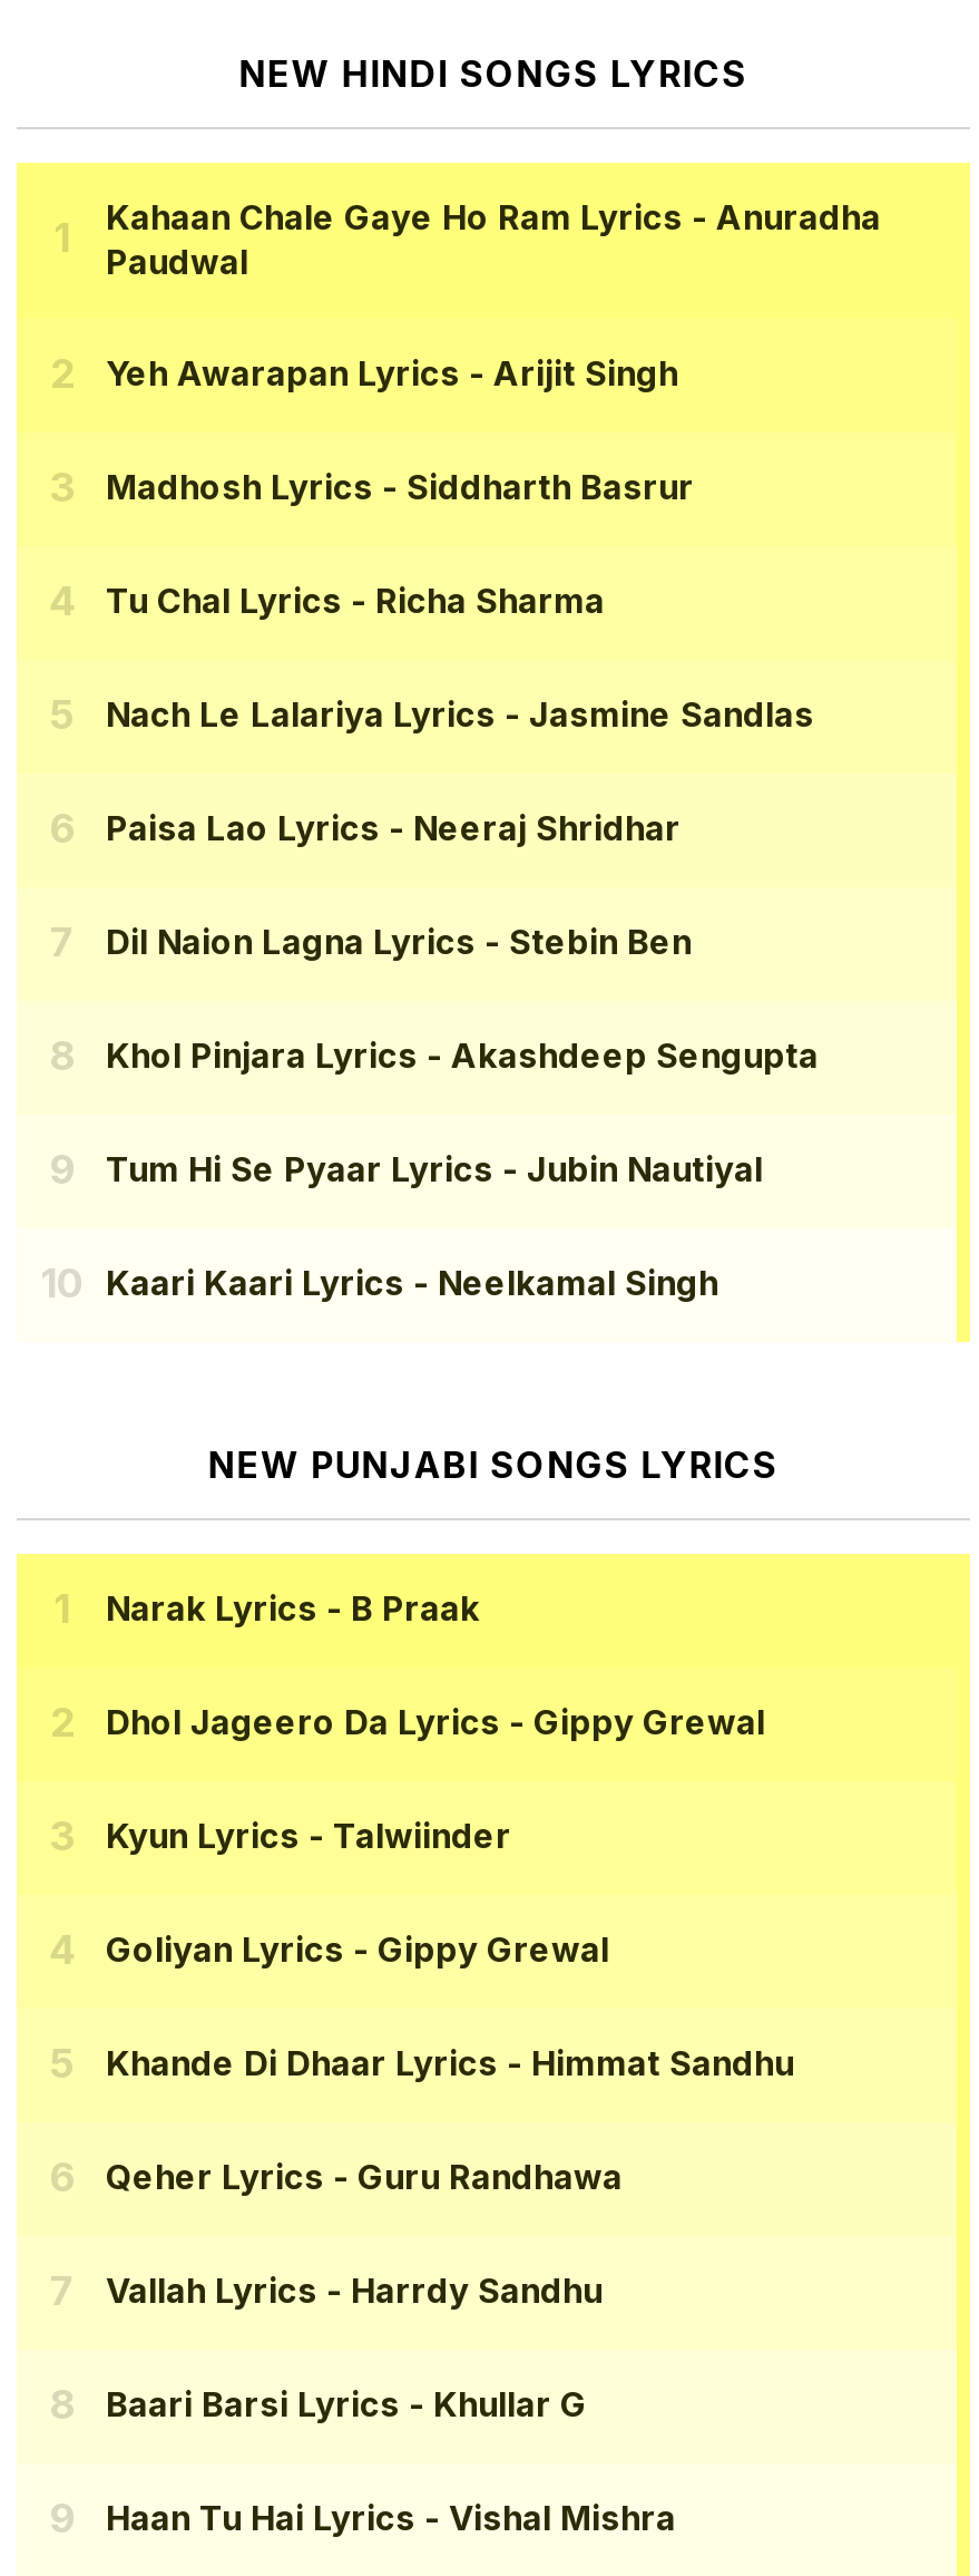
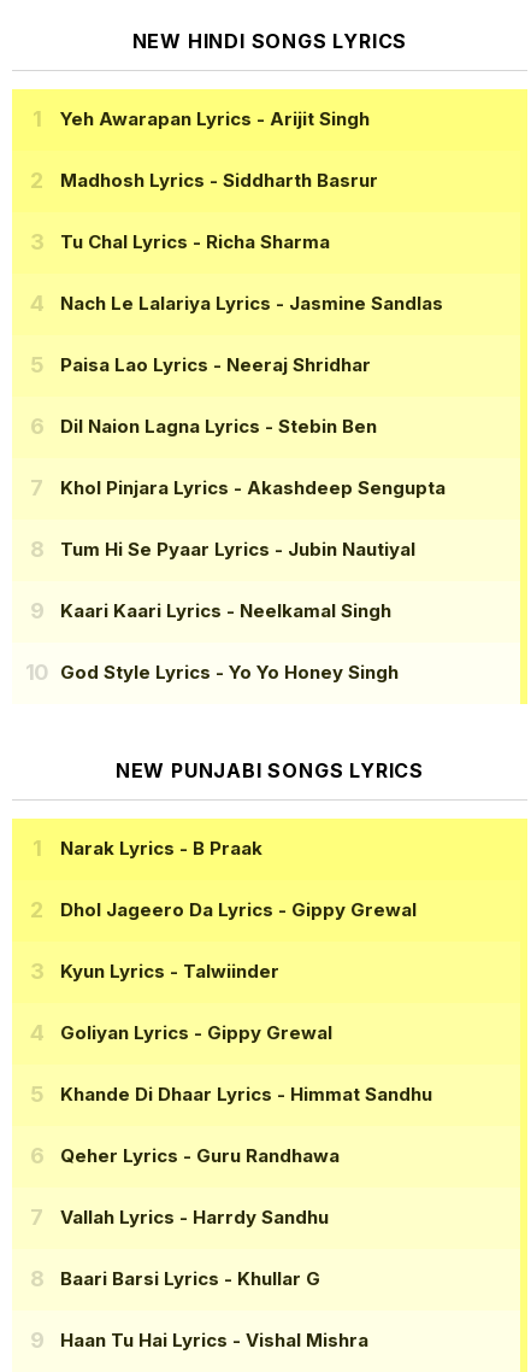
[106,196,881,283] Kahaan Chale Gaye Ho Ram Lyrics - Anuradha | Paudwal -> none
moved [106,353,819,1305] -> [60,108,446,622]: Yeh Awarapan Lyrics - Arijit Singh | Madhosh Lyrics - Siddharth Basrur | Tu Chal Lyrics - Richa Sharma | ... | Tum Hi Se Pyaar Lyrics - Jubin Nautiyal | Kaari Kaari Lyrics - Neelkamal Singh
none -> [60,661,399,684] God Style Lyrics - Yo Yo Honey Singh

